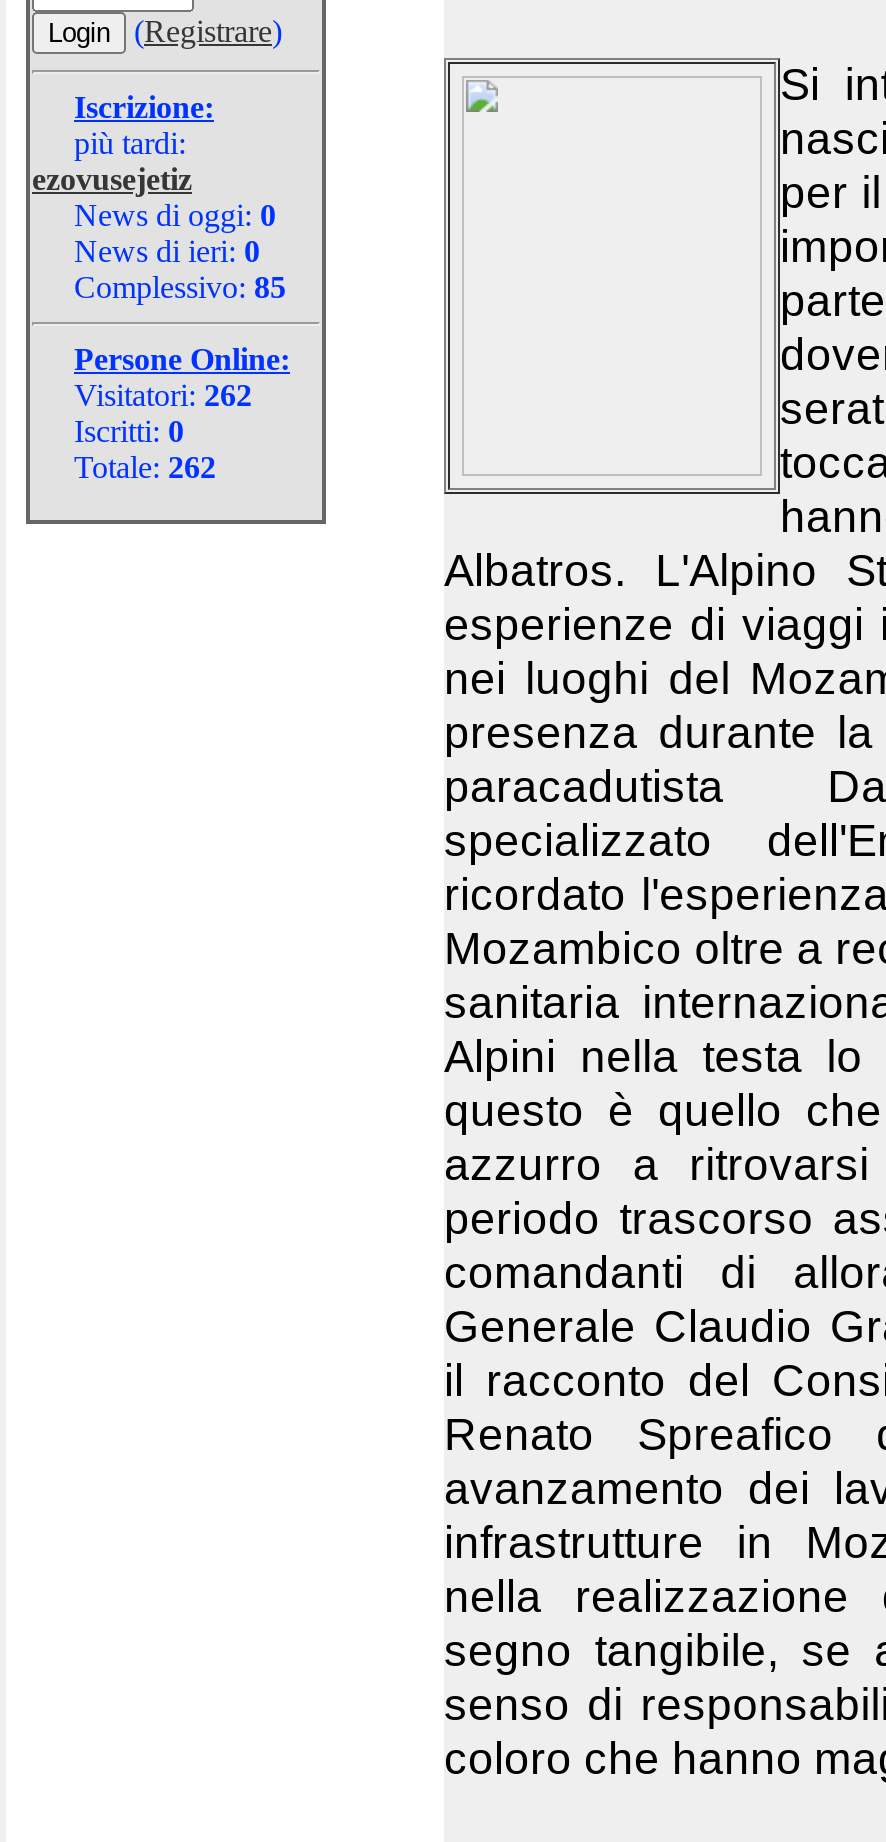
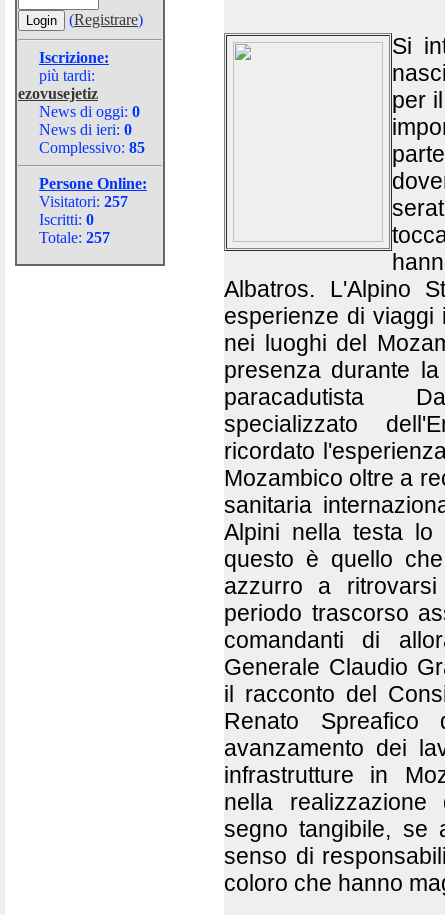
[66,378,252,412] Visitatori: 262 -> [35,193,128,210] Visitatori: 257
[66,450,216,484] Totale: 262 -> [35,229,110,246] Totale: 257

